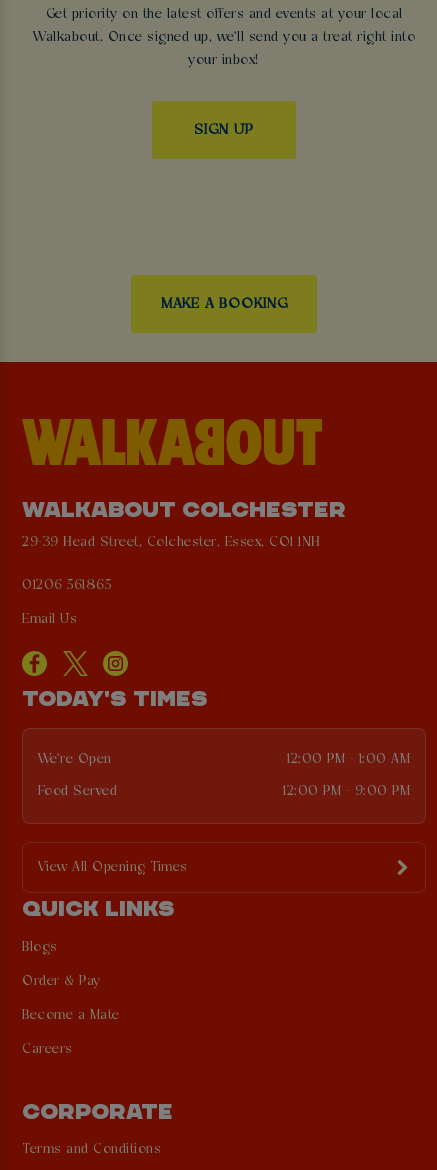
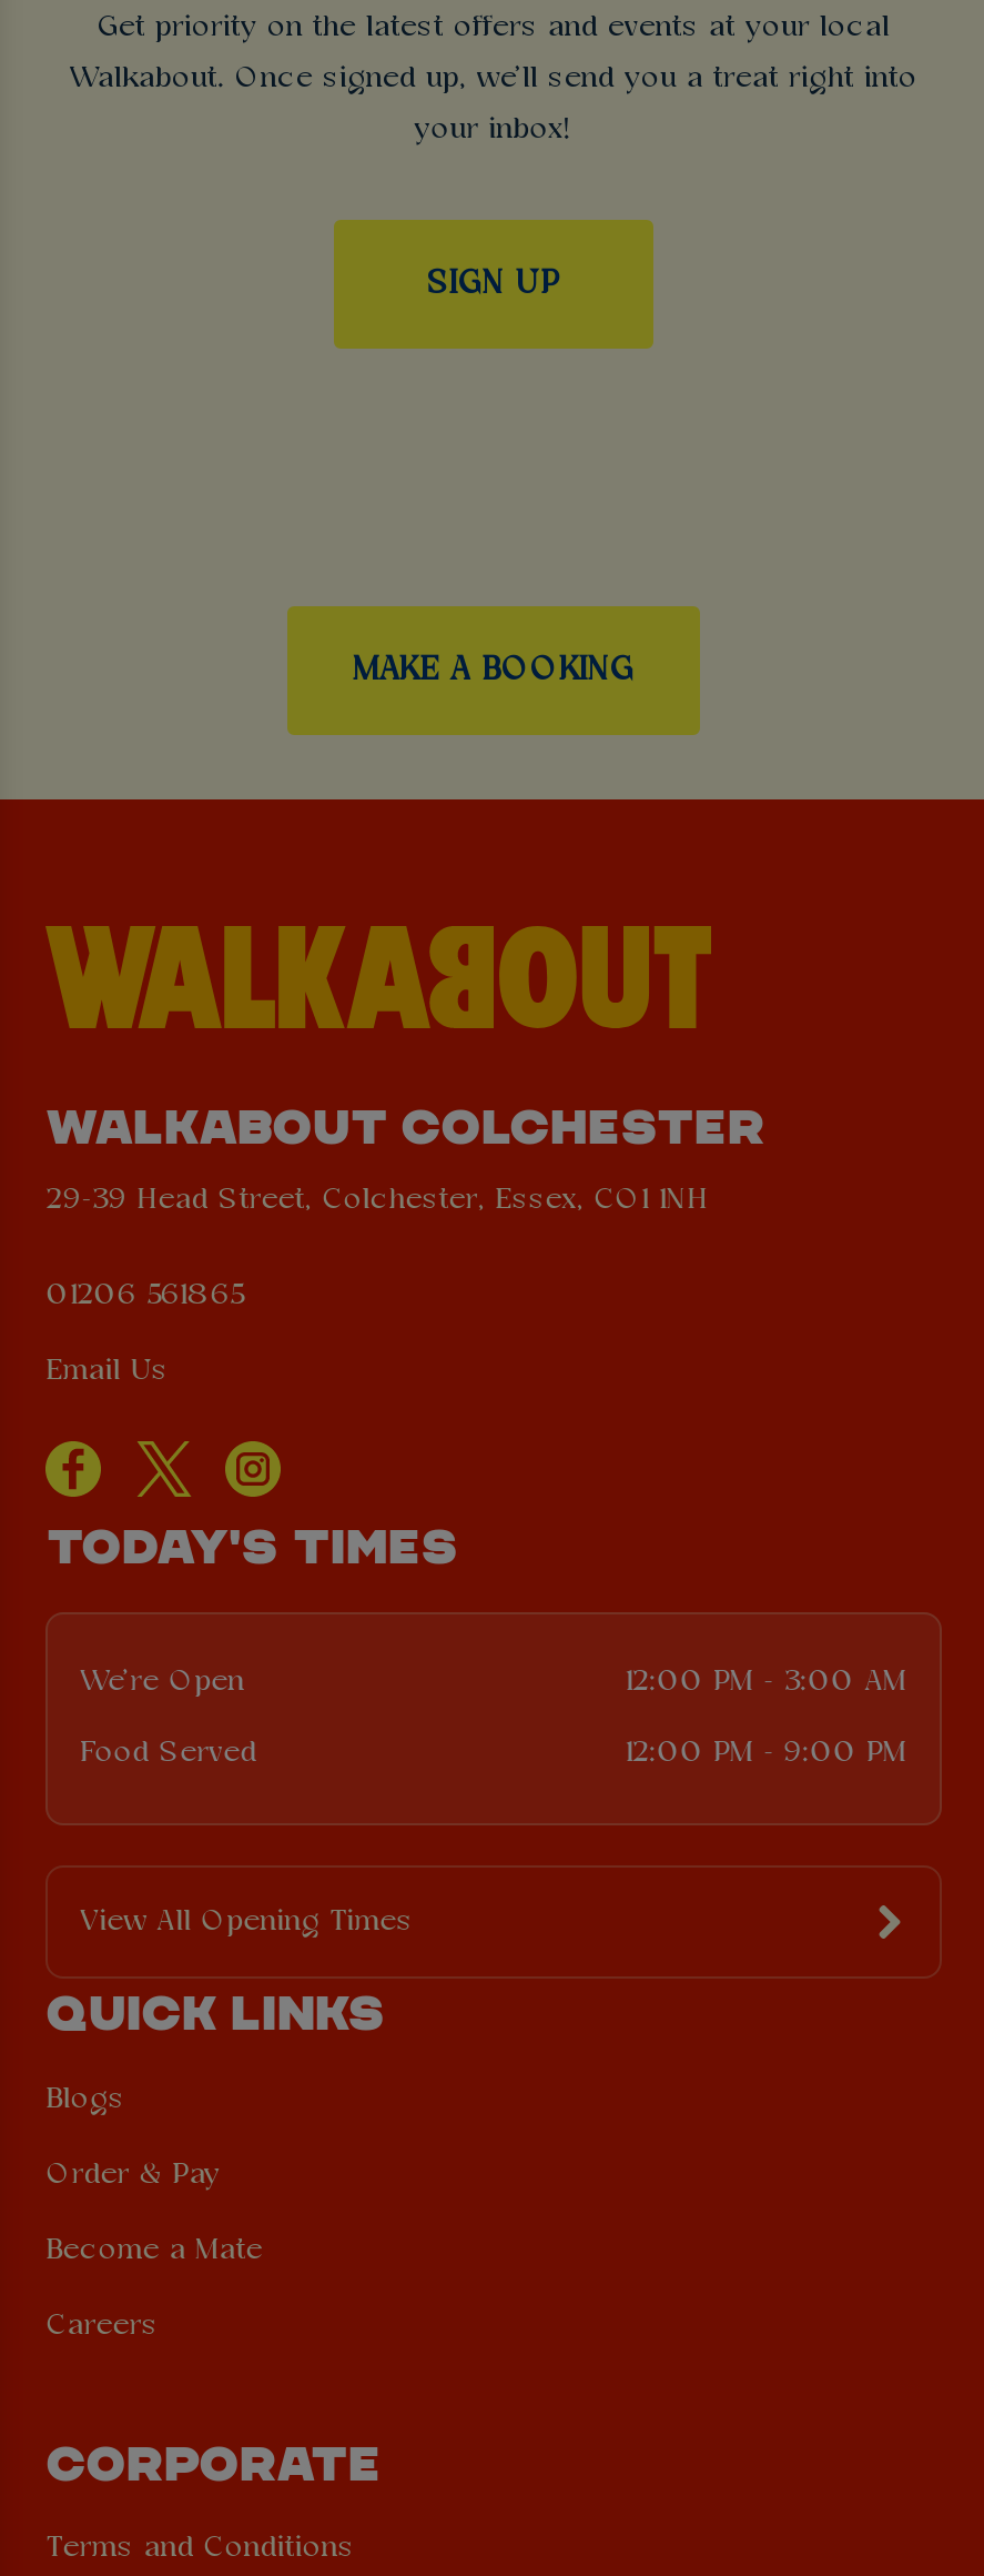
[287,752,410,767] 12:00 PM - 1:00 AM -> [625,1666,907,1699] 12:00 PM - 3:00 AM

